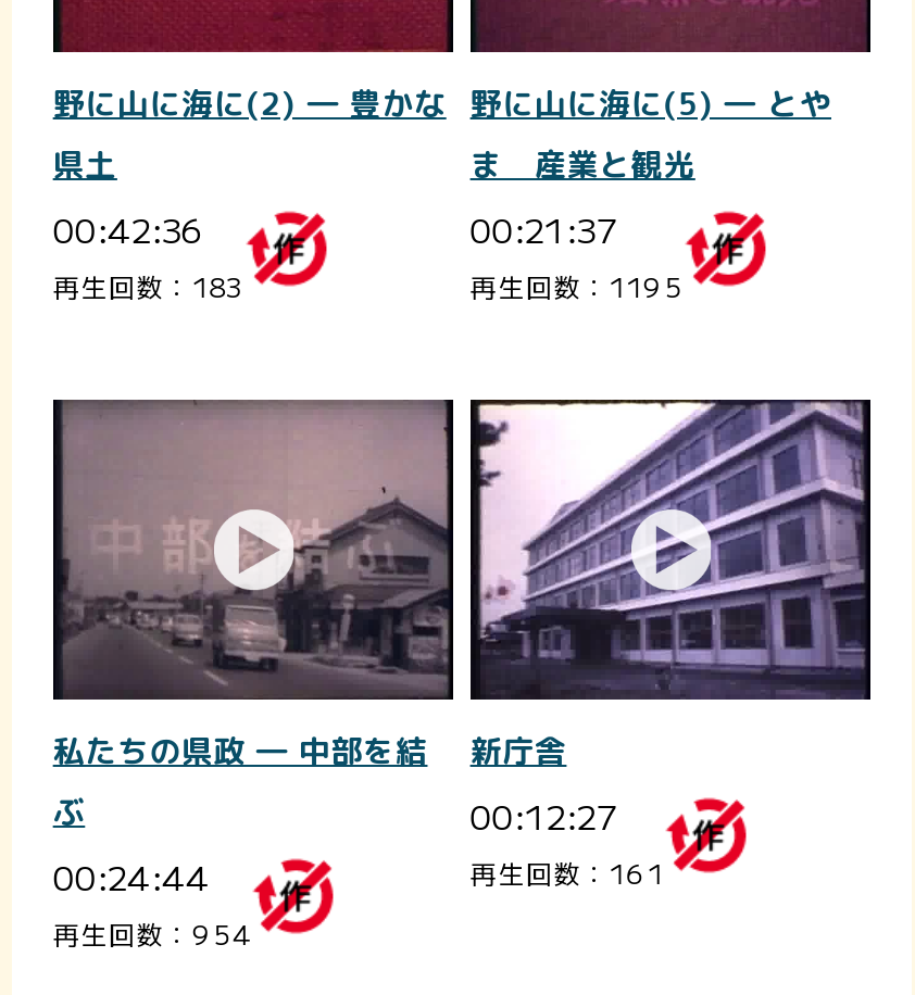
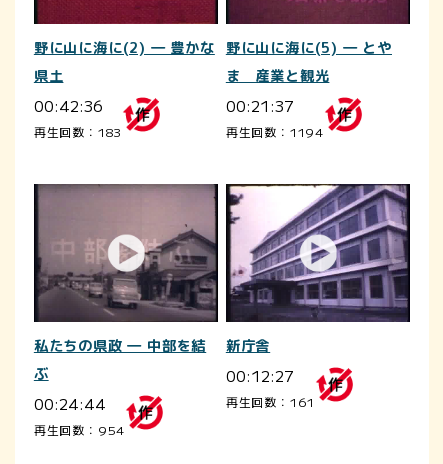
[470,267,684,304] 再生回数：1195 -> [226,123,324,140] 再生回数：1194

